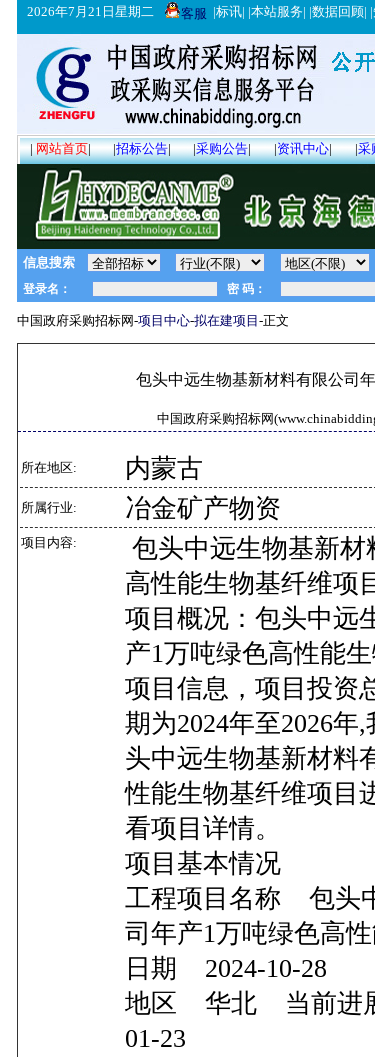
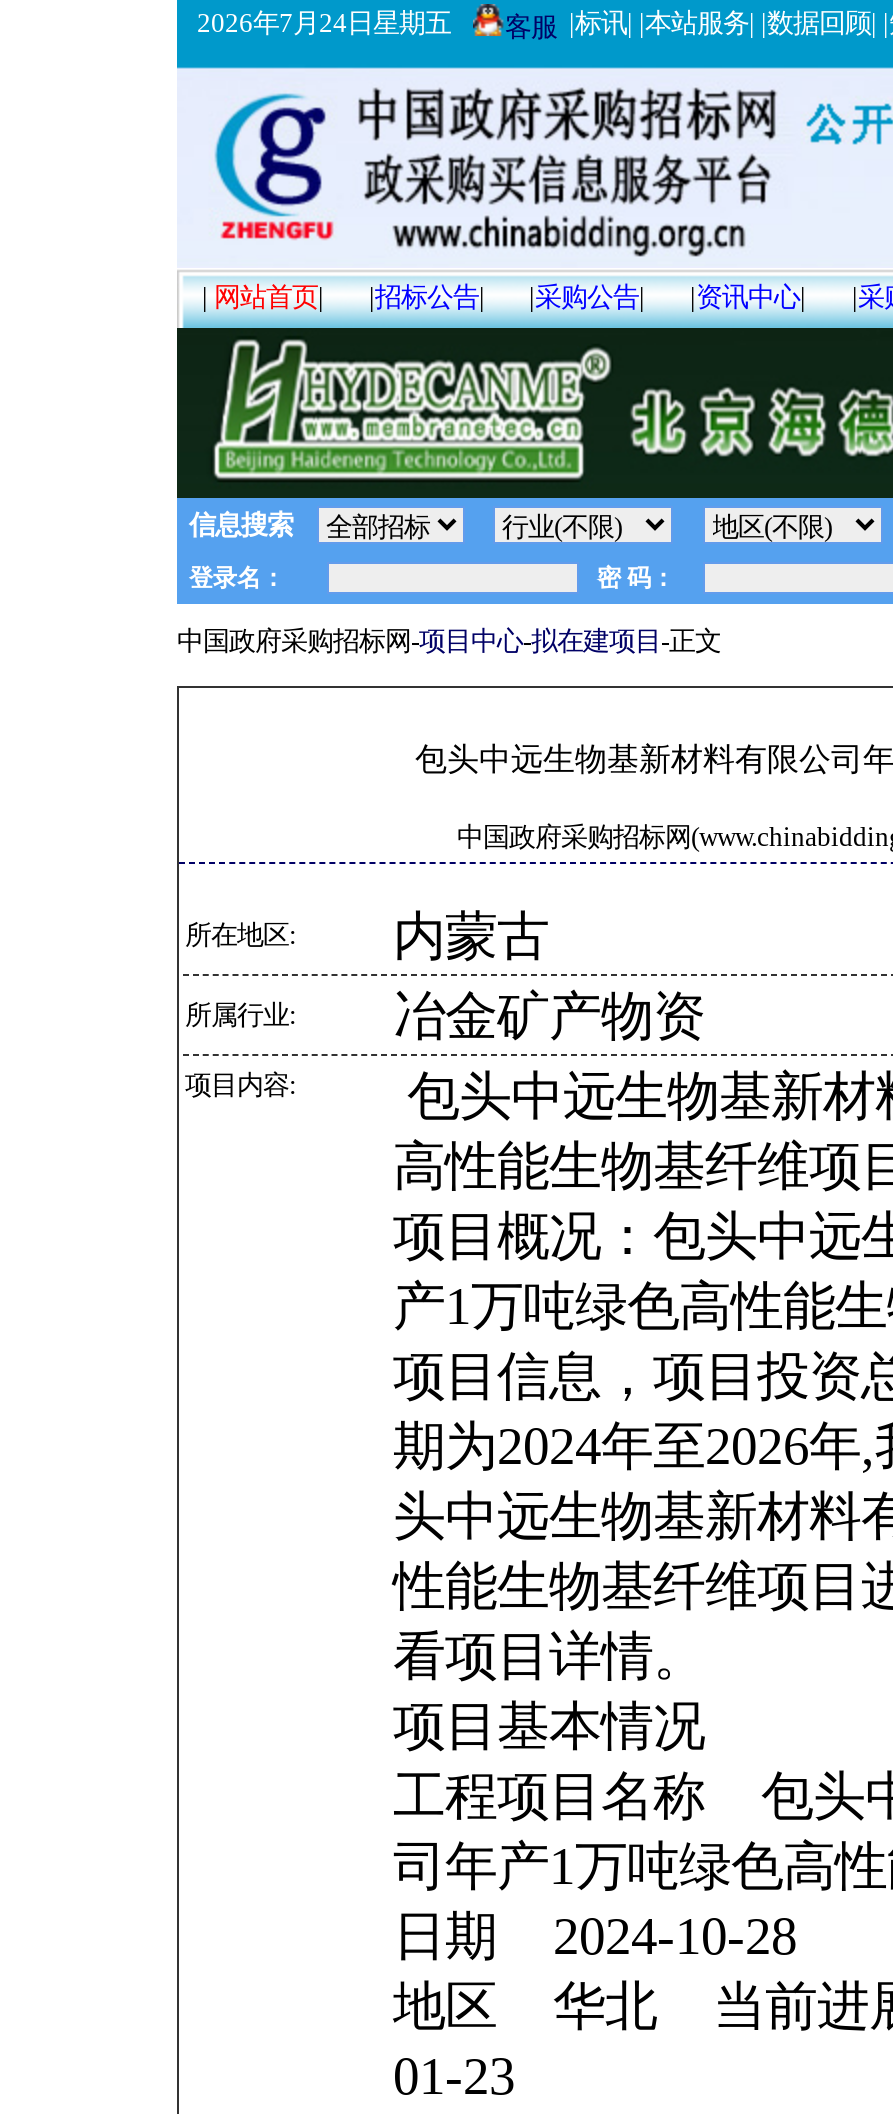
[27,4,154,19] 2026年7月21日星期二 -> [197,8,451,38] 2026年7月24日星期五

